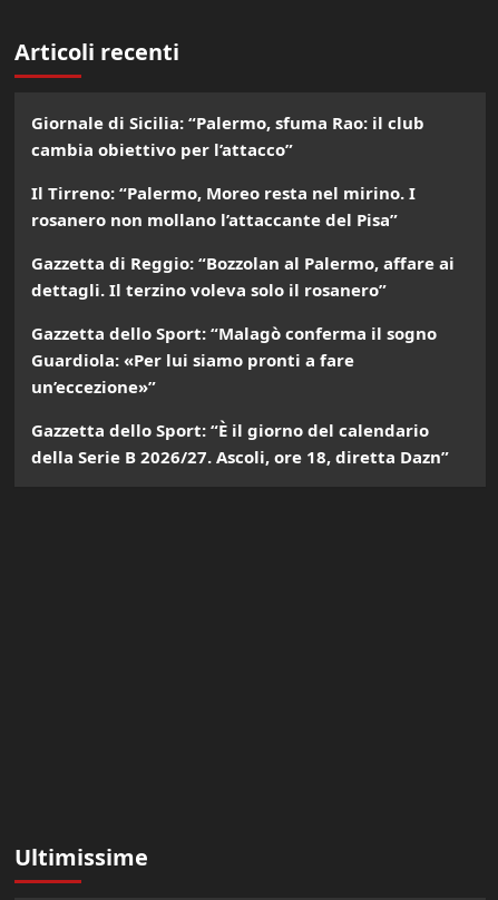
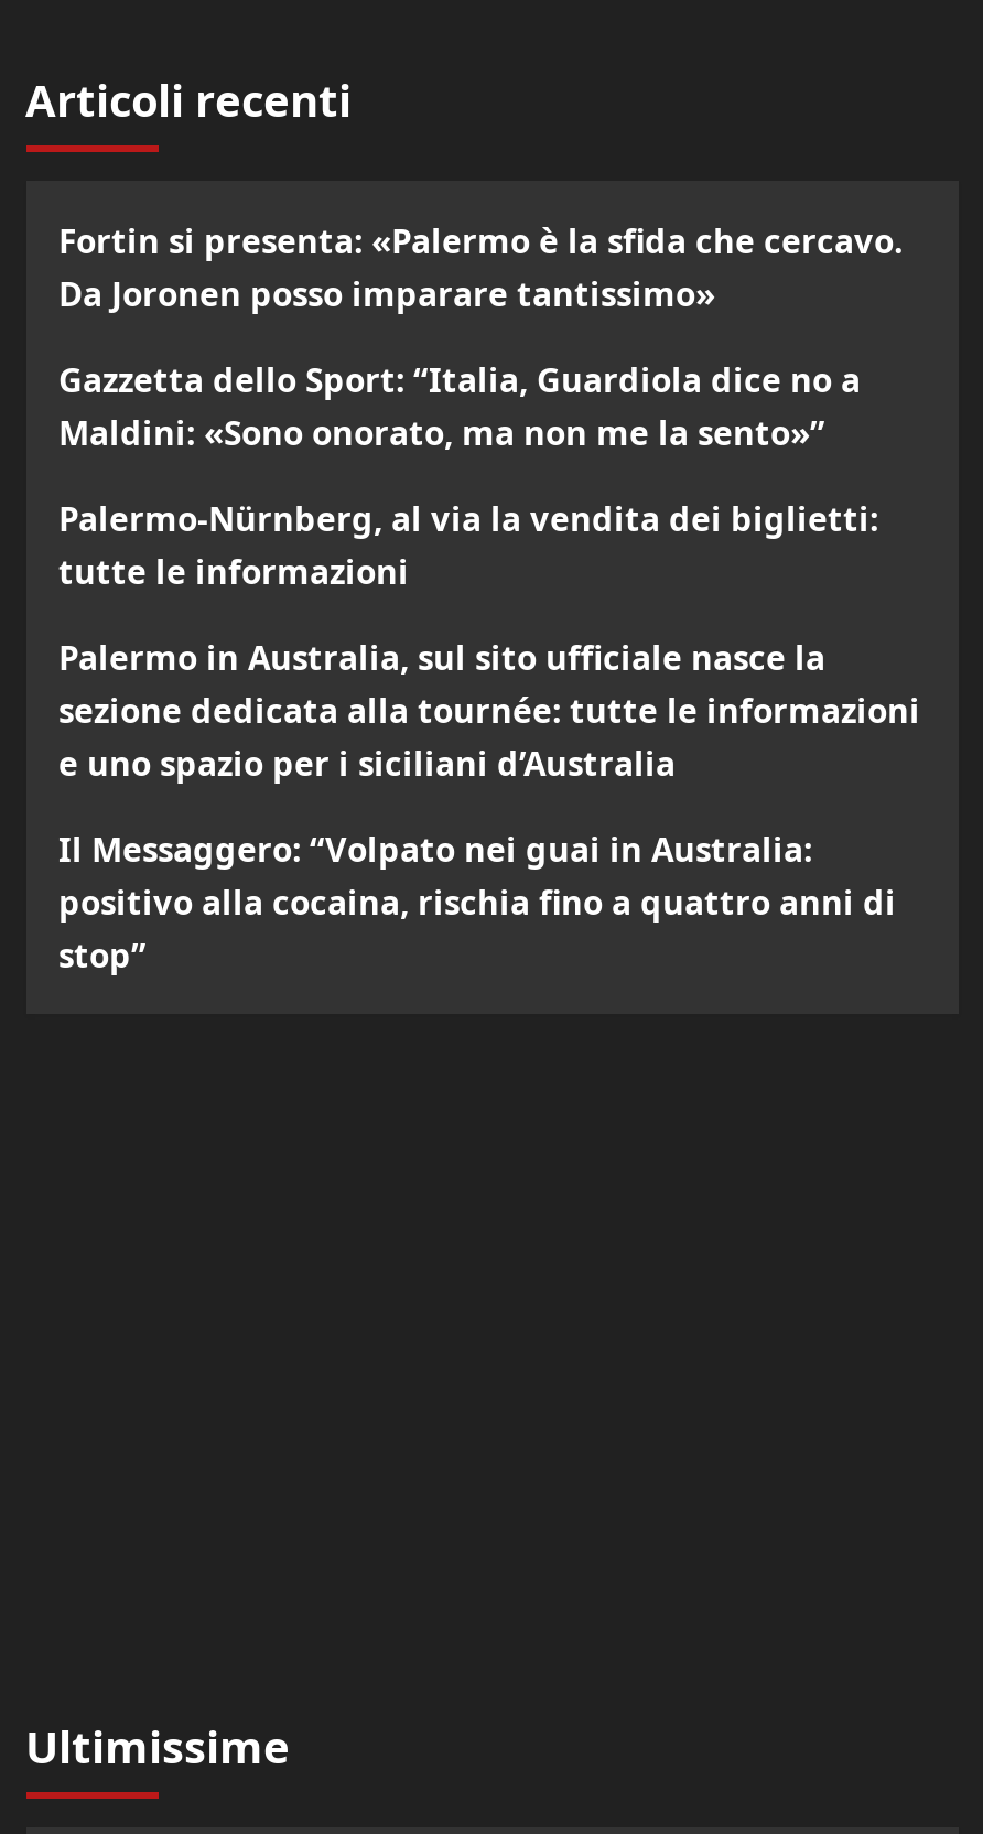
[31,112,424,161] Giornale di Sicilia: “Palermo, sfuma Rao: il club | cambia obiettivo per l’attacco” -> [58,218,903,315] Fortin si presenta: «Palermo è la sfida che cercavo. | Da Joronen posso imparare tantissimo»
[31,182,415,231] Il Tirreno: “Palermo, Moreo resta nel mirino. I | rosanero non mollano l’attaccante del Pisa” -> [58,357,861,454] Gazzetta dello Sport: “Italia, Guardiola dice no a | Maldini: «Sono onorato, ma non me la sento»”
[31,252,454,301] Gazzetta di Reggio: “Bozzolan al Palermo, affare ai | dettagli. Il terzino voleva solo il rosanero” -> [58,496,878,593] Palermo-Nürnberg, al via la vendita dei biglietti: | tutte le informazioni
[31,322,436,398] Gazzetta dello Sport: “Malagò conferma il sogno | Guardiola: «Per lui siamo pronti a fare | un’eccezione»” -> [58,635,920,785] Palermo in Australia, sul sito ufficiale nasce la | sezione dedicata alla tournée: tutte le informazioni | e uno spazio per i siciliani d’Australia
[31,419,448,468] Gazzetta dello Sport: “È il giorno del calendario | della Serie B 2026/27. Ascoli, ore 18, diretta Dazn” -> [58,826,896,976] Il Messaggero: “Volpato nei guai in Australia: | positivo alla cocaina, rischia fino a quattro anni di | stop”

